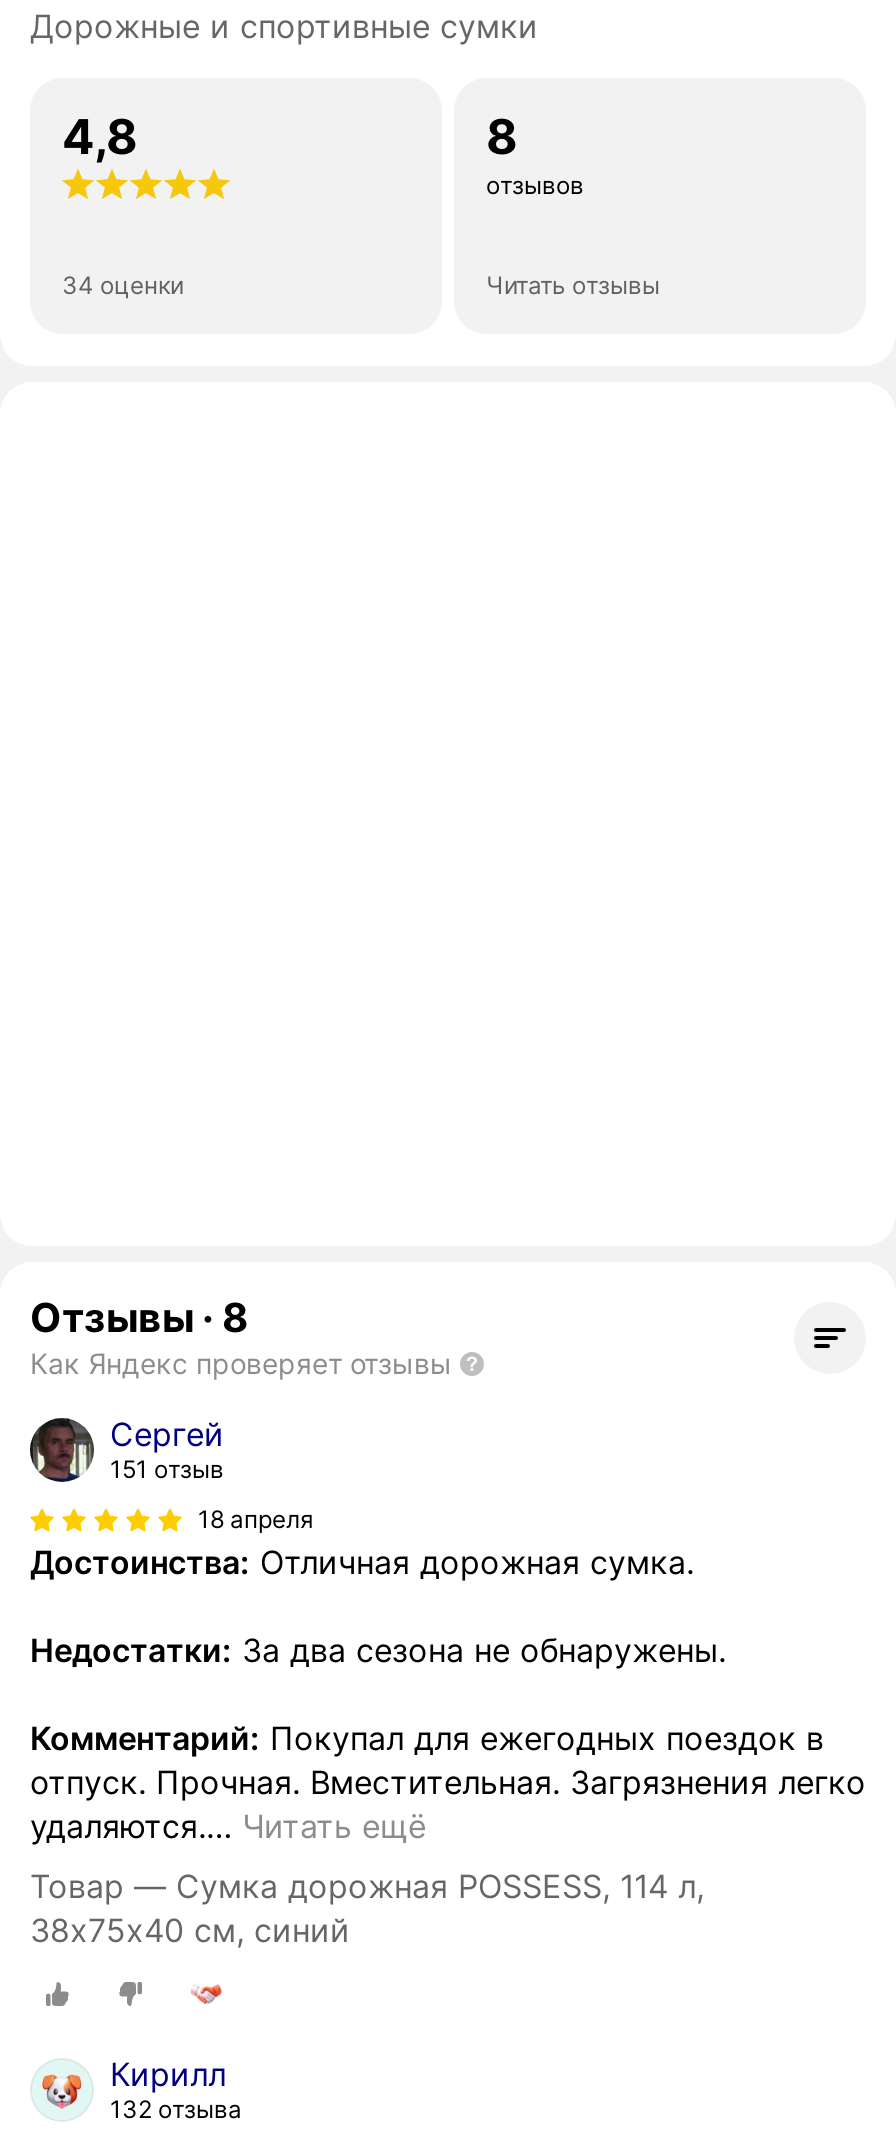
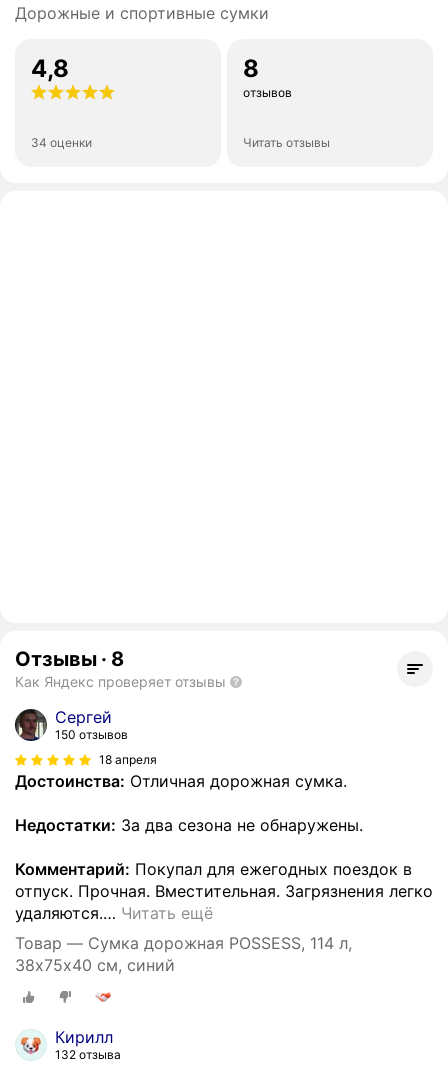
[110,1454,224,1484] 151 отзыв -> [55,727,128,742] 150 отзывов

